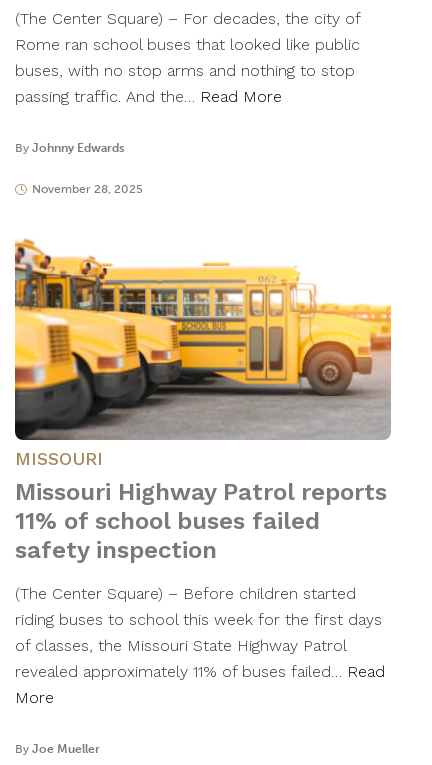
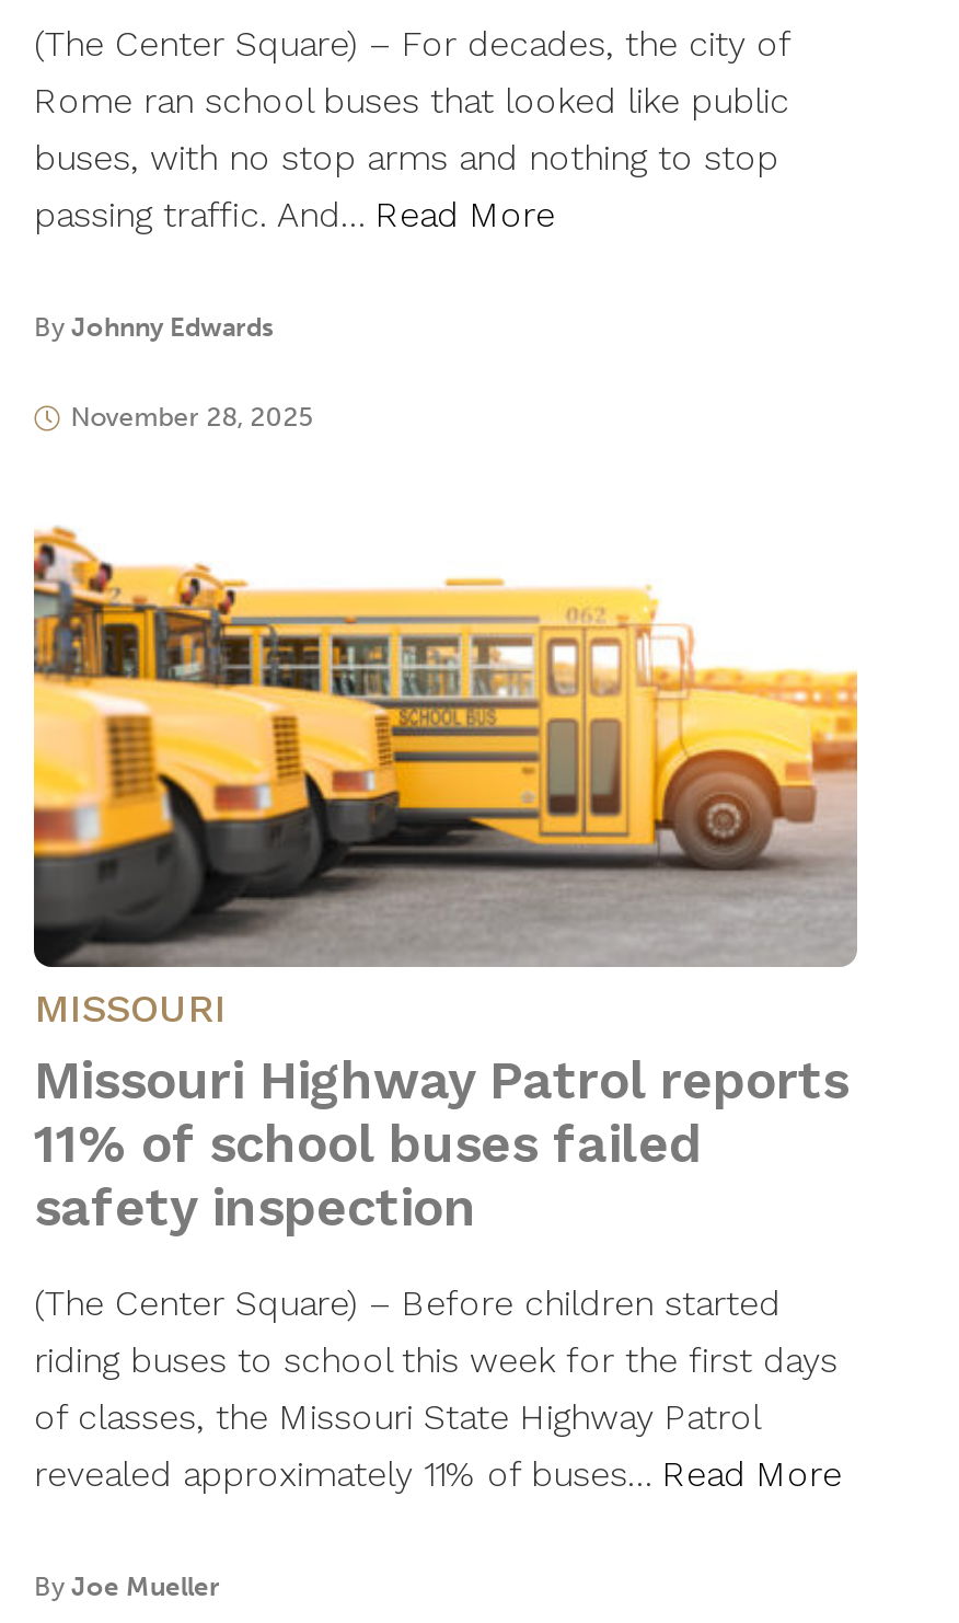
[15,87,282,106] passing traffic. And the… Read More -> [34,194,555,235] passing traffic. And… Read More
[15,662,385,707] revealed approximately 11% of buses failed… Read | More -> [34,1453,842,1495] revealed approximately 11% of buses… Read More

